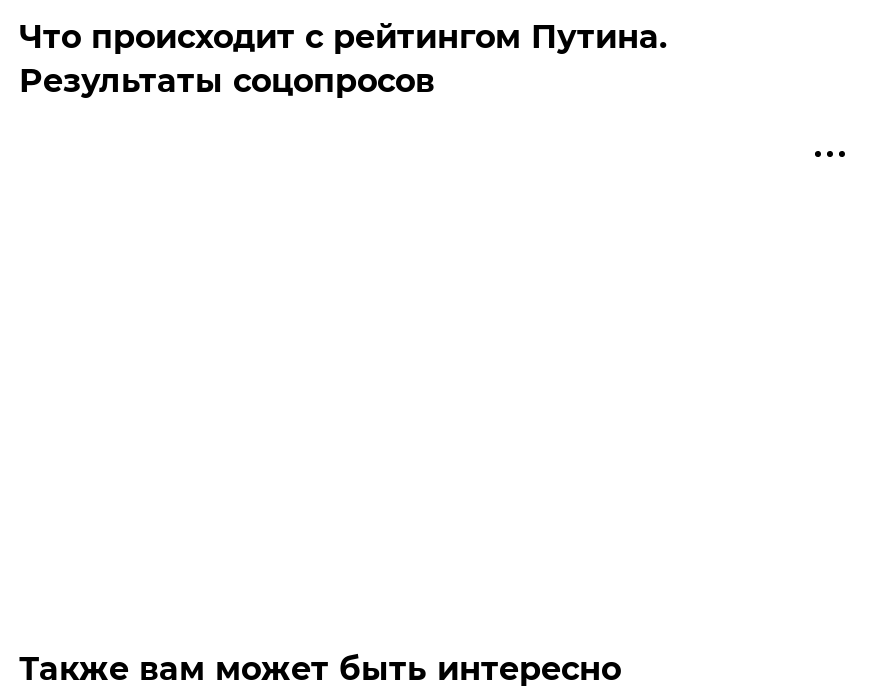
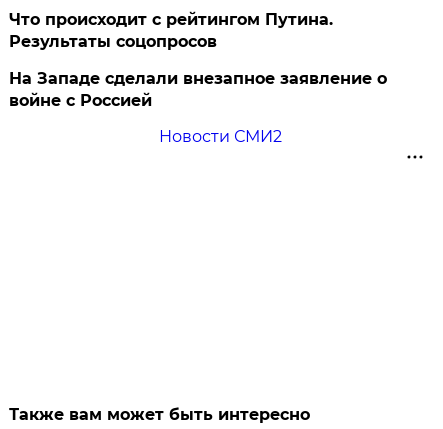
none -> [9,69,387,146] На Западе сделали внезапное заявление о | войне с Россией | Новости СМИ2

